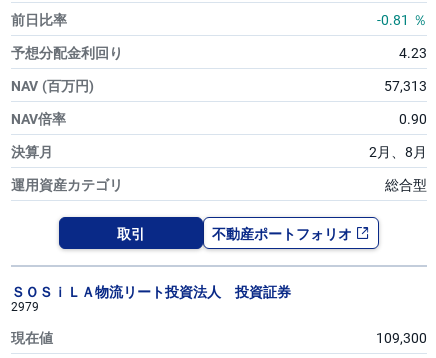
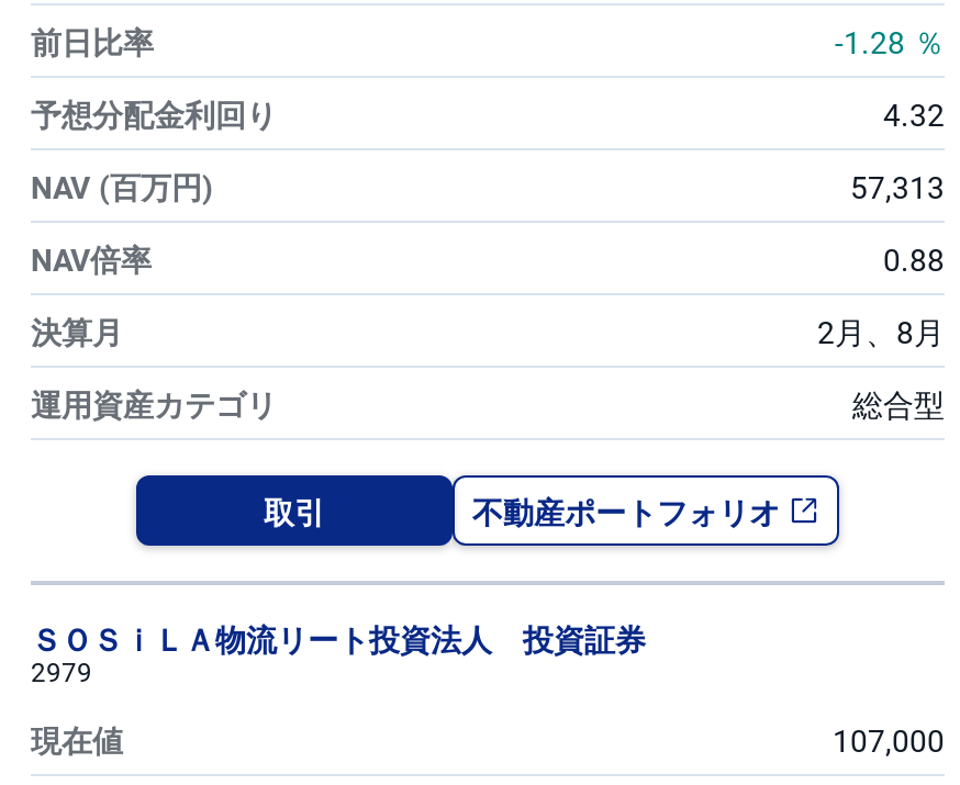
[377,9,427,29] -0.81 ％ -> [835,19,945,63] -1.28 ％
[399,42,427,62] 4.23 -> [883,91,945,135] 4.32
[399,108,427,128] 0.90 -> [883,236,945,280] 0.88
[376,327,427,347] 109,300 -> [833,717,945,761] 107,000

